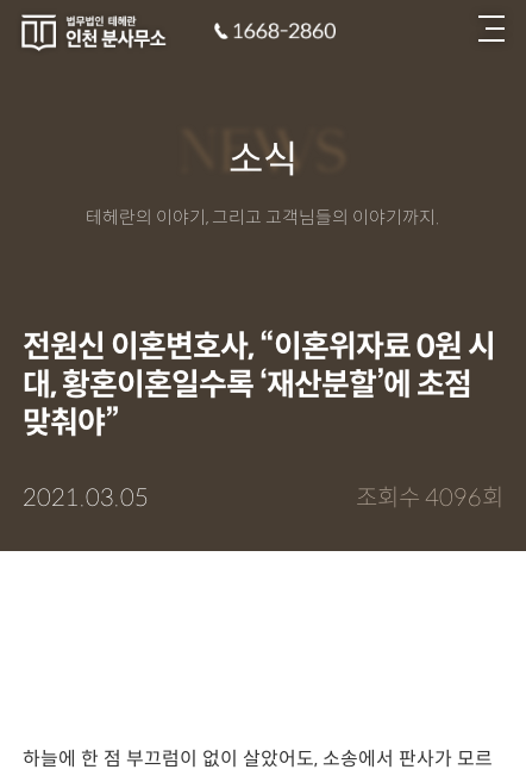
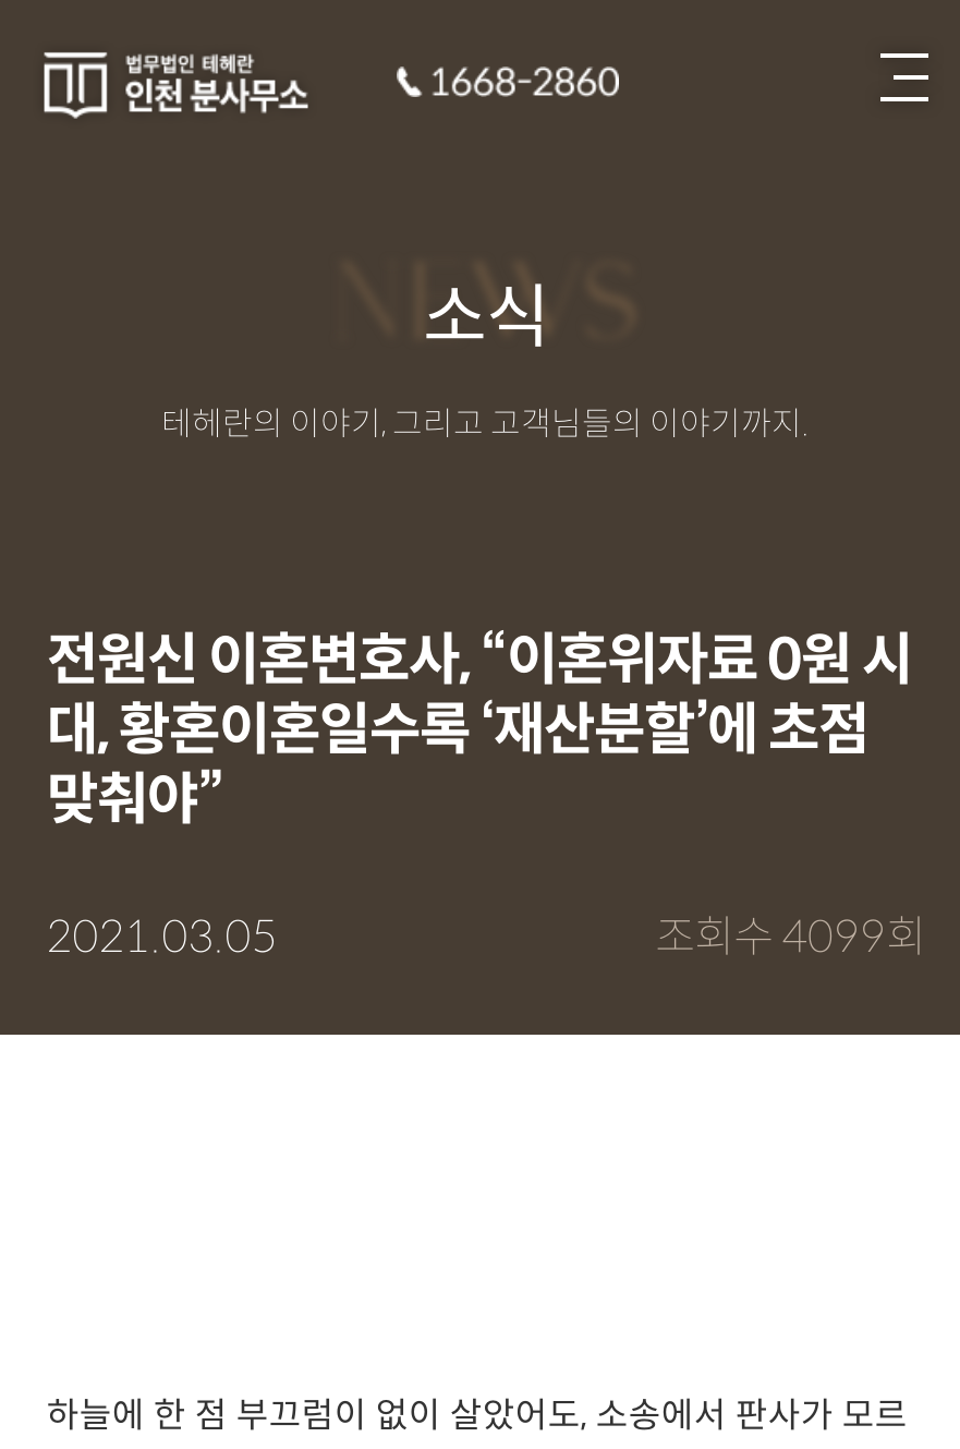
[355,483,503,513] 조회수 4096회 -> [655,910,925,965] 조회수 4099회

